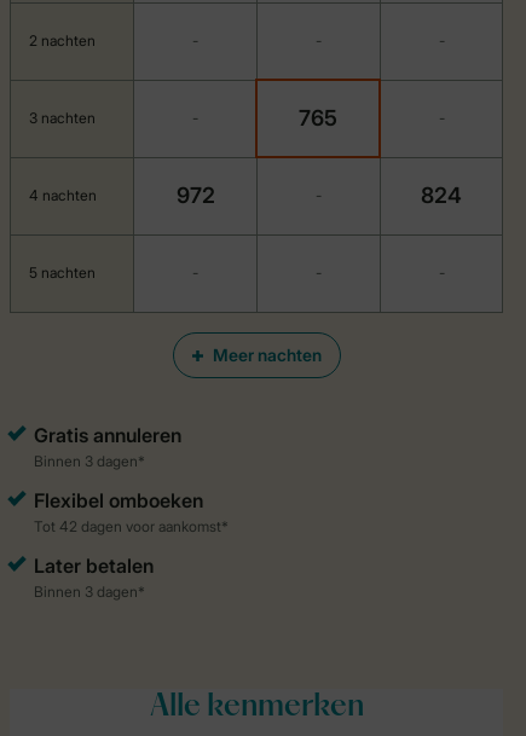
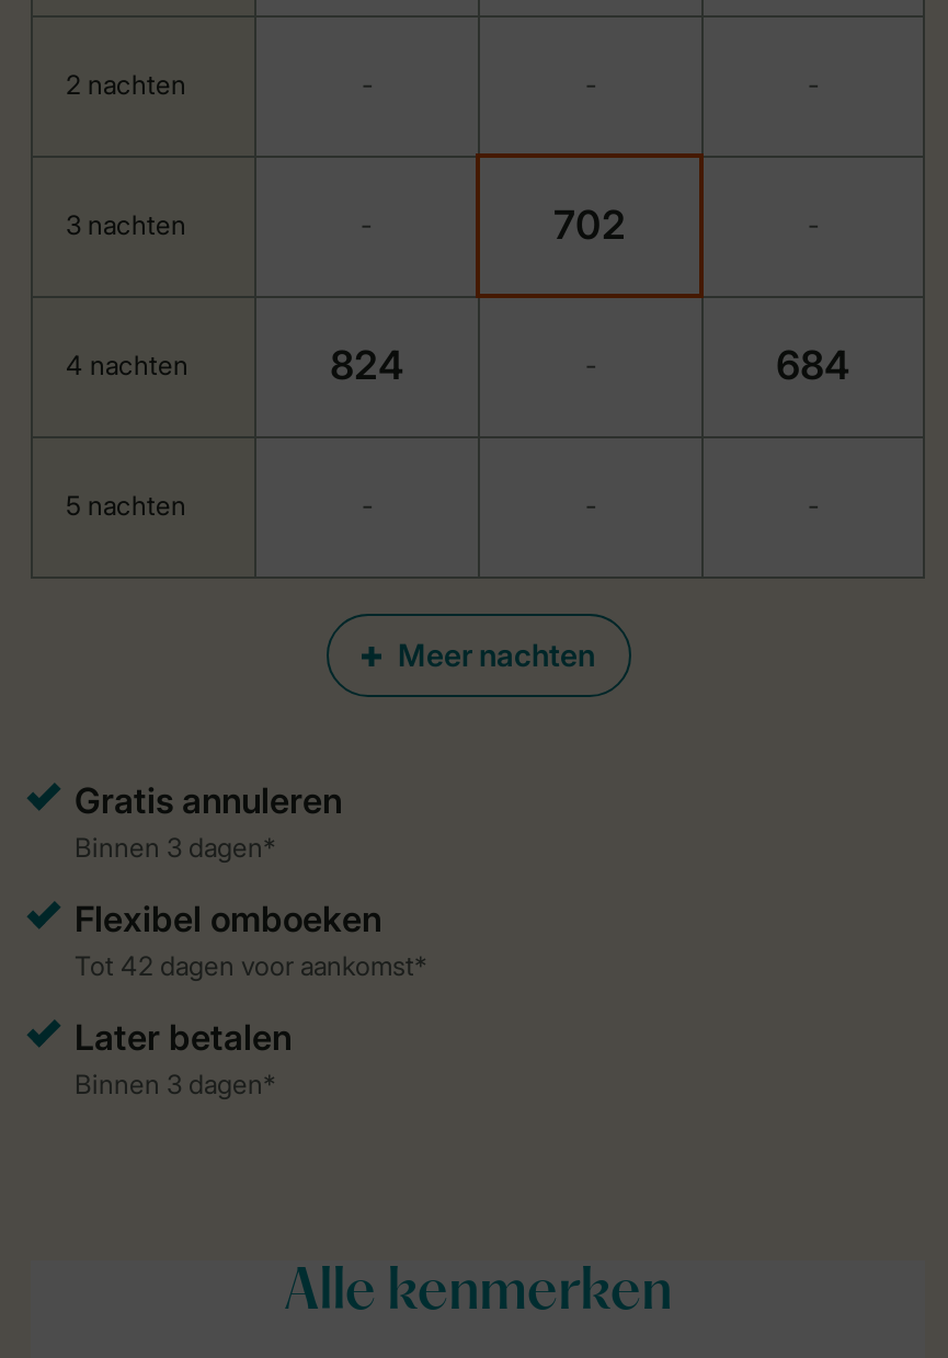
[299,105,337,131] 765 -> [553,202,626,248] 702
[176,182,215,208] 972 -> [330,342,404,388] 824
[421,182,462,208] 824 -> [776,342,850,388] 684

